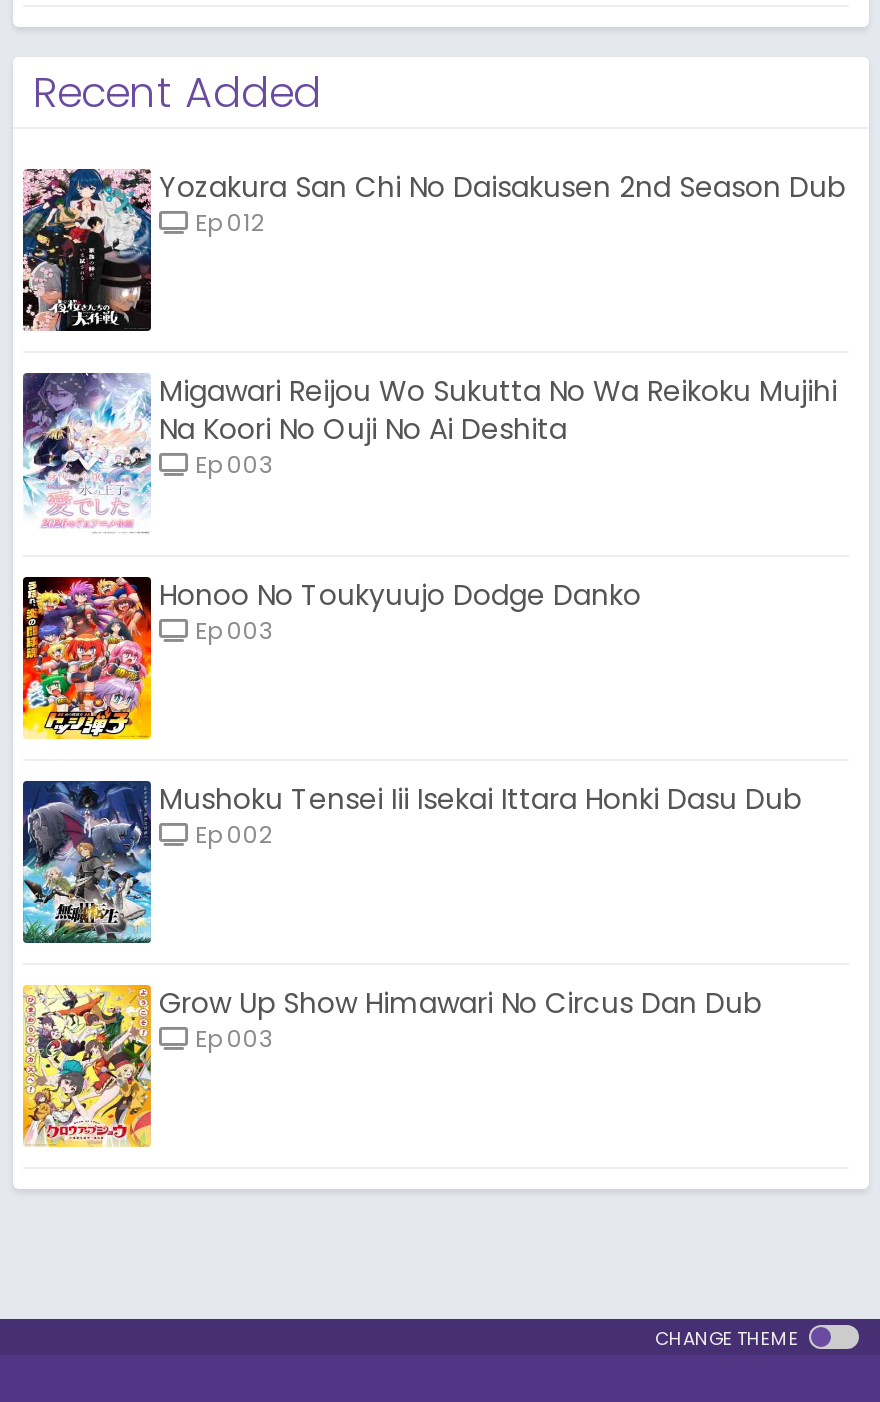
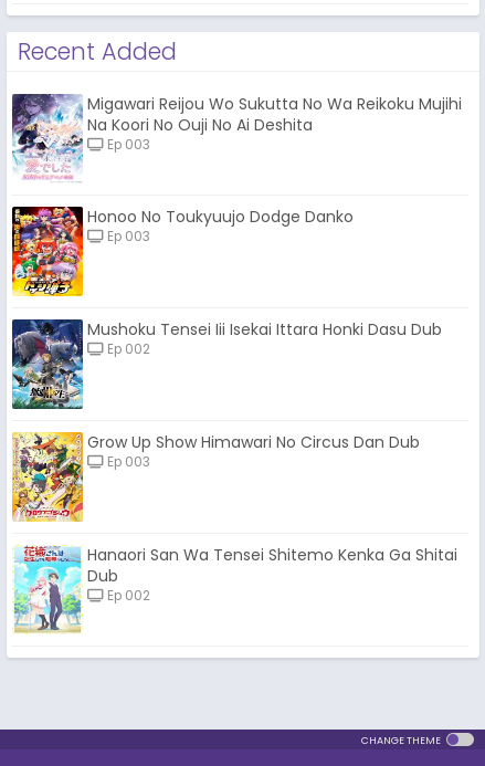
[21,167,845,333] [image] | Yozakura San Chi No Daisakusen 2nd Season Dub | Ep 012 -> none
moved [19,369,837,1055] -> [10,92,462,471]: [image] | Migawari Reijou Wo Sukutta No Wa Reikoku Mujihi | Na Koori No Ouji No Ai Deshita | ... | Grow Up Show Himawari No Circus Dan Dub | Ep 003
moved [21,981,163,1149] -> [11,430,89,523]: [image]
none -> [12,544,457,634] [image] | Hanaori San Wa Tensei Shitemo Kenka Ga Shitai | Dub | Ep 002

